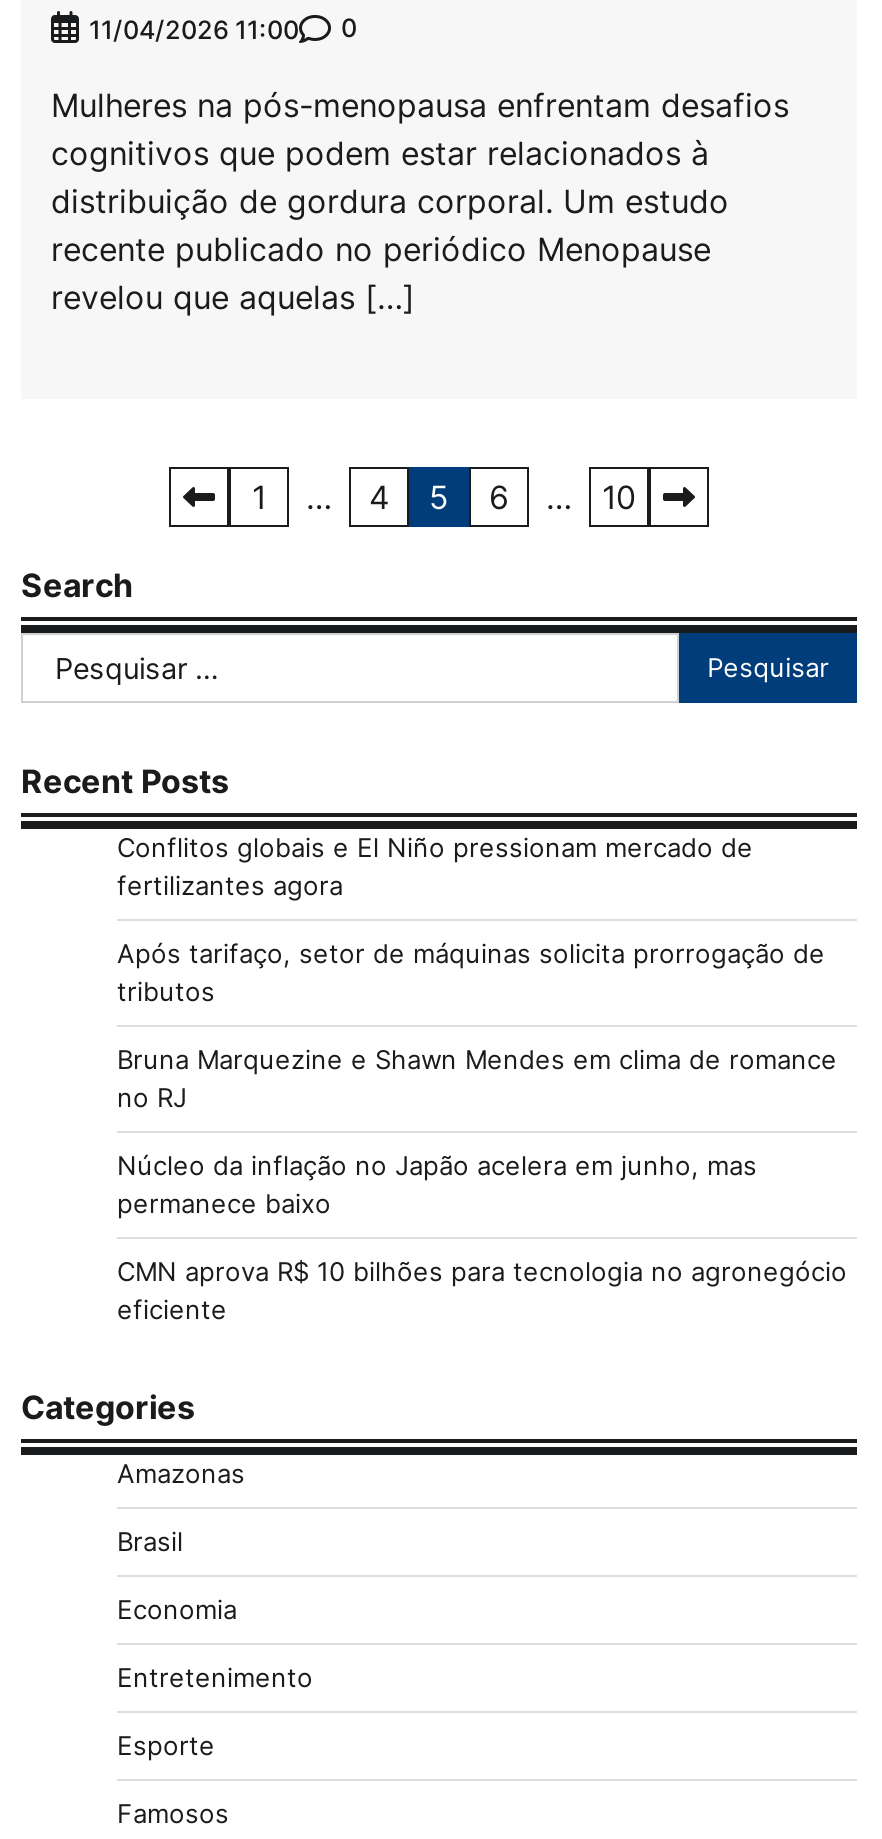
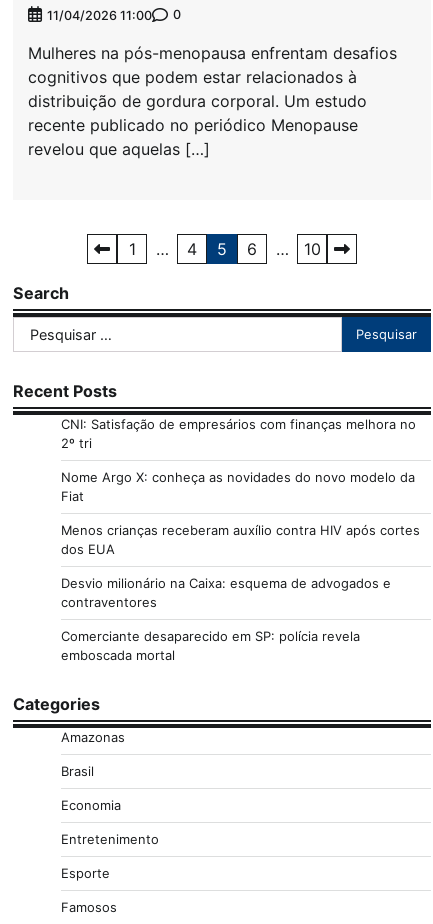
[117,830,753,900] Conflitos globais e El Niño pressionam mercado de | fertilizantes agora -> [61,416,416,451] CNI: Satisfação de empresários com finanças melhora no | 2º tri
[117,936,825,1006] Após tarifaço, setor de máquinas solicita prorrogação de | tributos -> [61,469,415,504] Nome Argo X: conheça as novidades do novo modelo da | Fiat
[117,1042,837,1112] Bruna Marquezine e Shawn Mendes em clima de romance | no RJ -> [61,522,420,557] Menos crianças receberam auxílio contra HIV após cortes | dos EUA
[117,1148,757,1218] Núcleo da inflação no Japão acelera em junho, mas | permanece baixo -> [61,575,391,610] Desvio milionário na Caixa: esquema de advogados e | contraventores
[117,1254,847,1324] CMN aprova R$ 10 bilhões para tecnologia no agronegócio | eficiente -> [61,628,360,663] Comerciante desaparecido em SP: polícia revela | emboscada mortal

